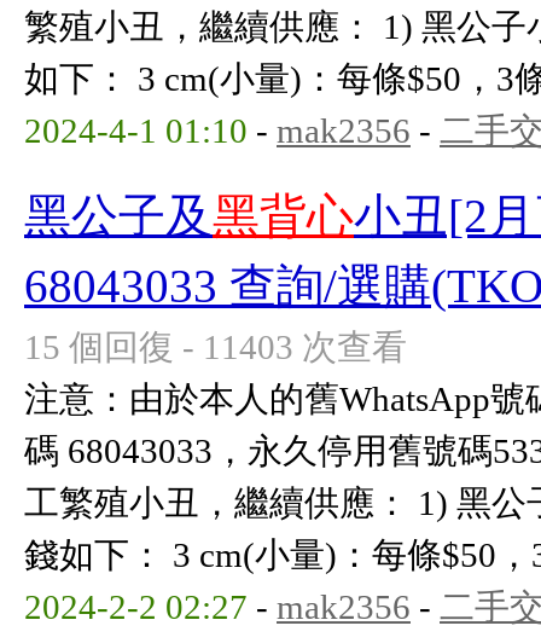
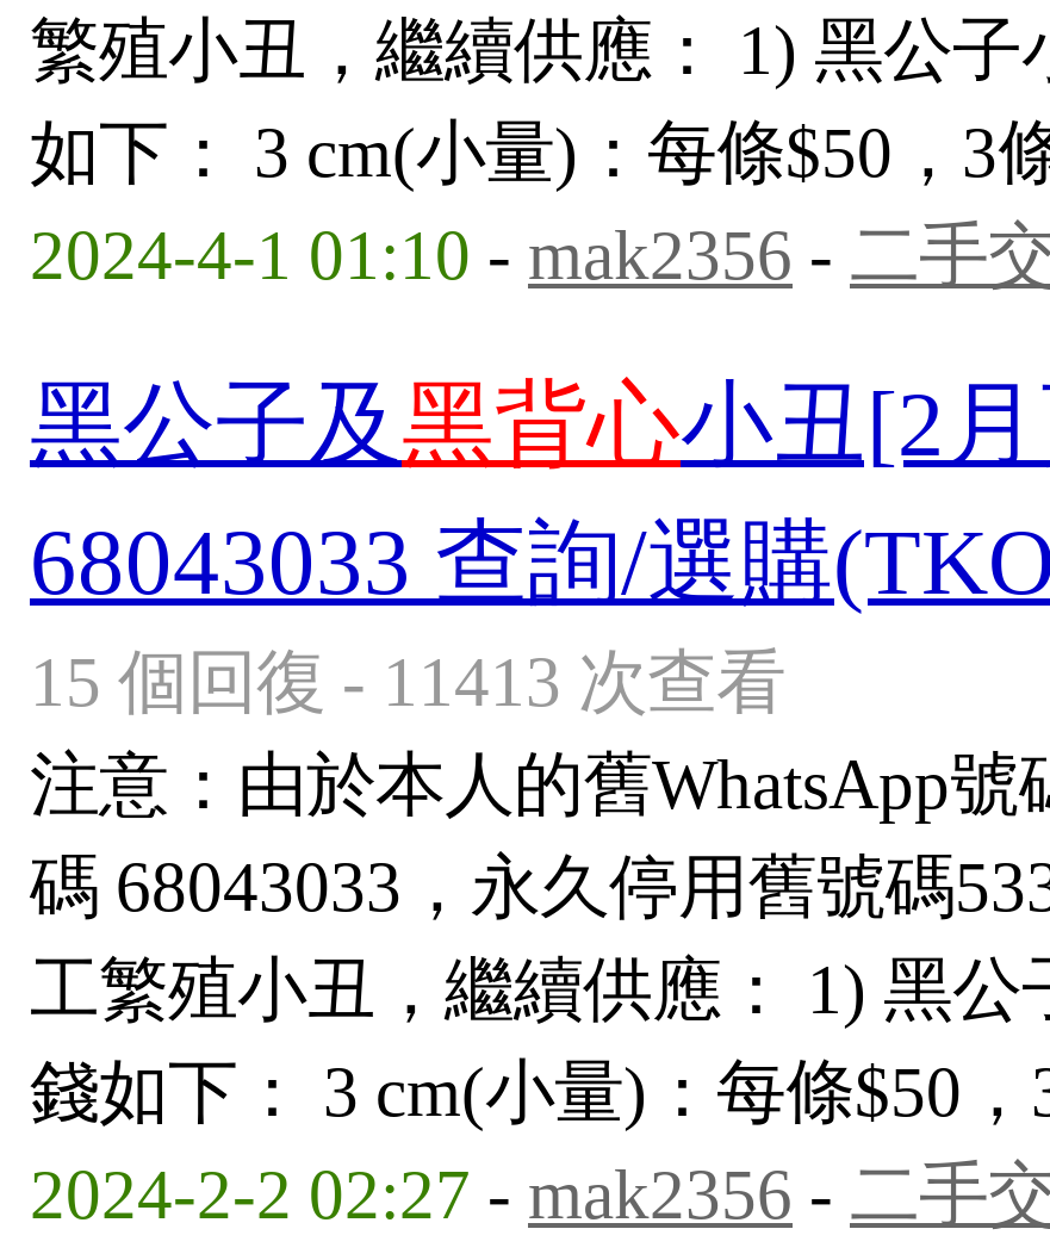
[24,328,407,366] 15 個回復 - 11403 次查看 -> [30,644,785,720] 15 個回復 - 11413 次查看

